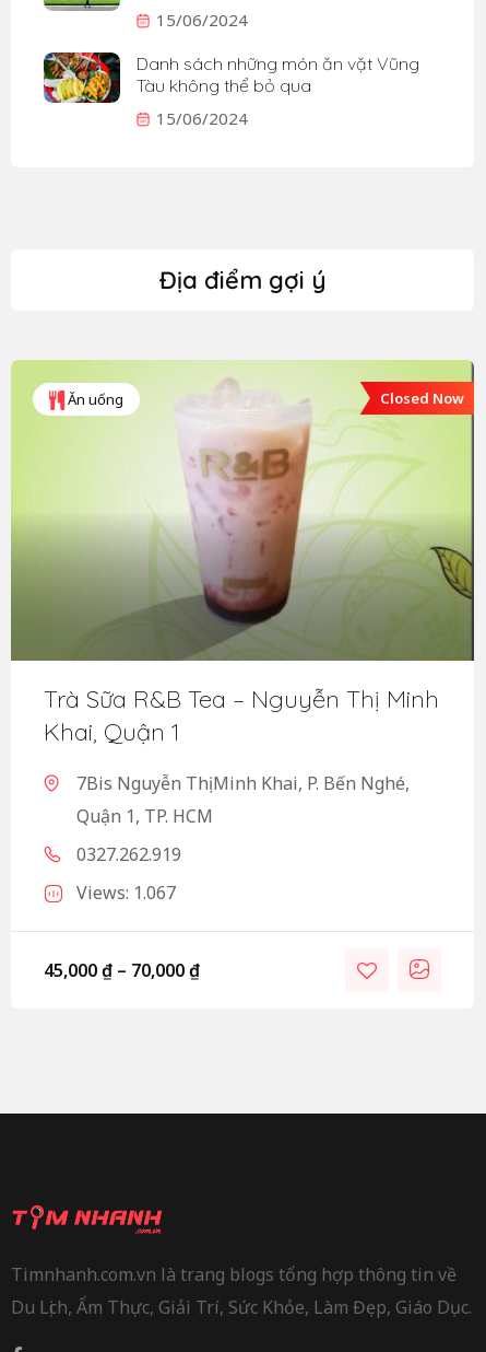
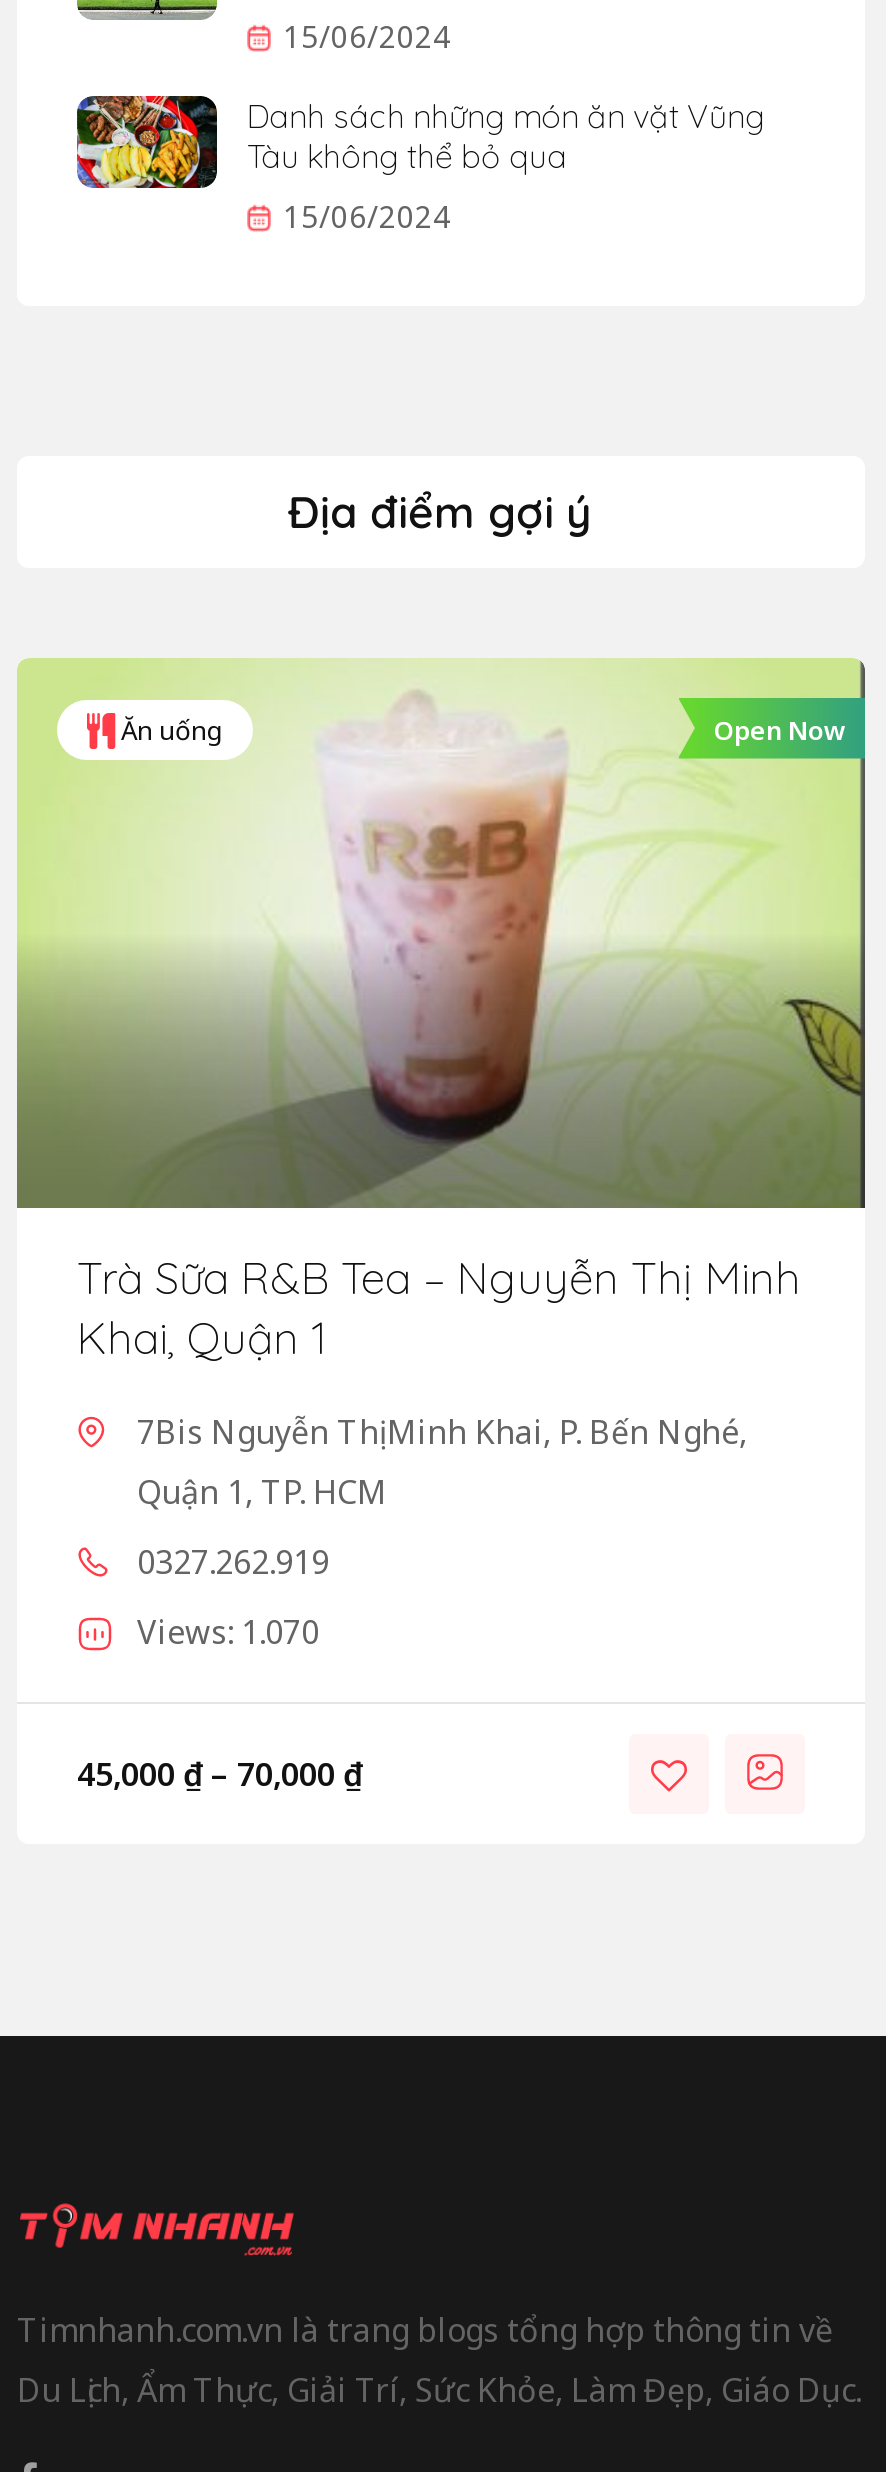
[380,388,464,408] Closed Now -> [714,710,846,746] Open Now
[76,880,176,904] Views: 1.067 -> [137,1610,319,1654] Views: 1.070

